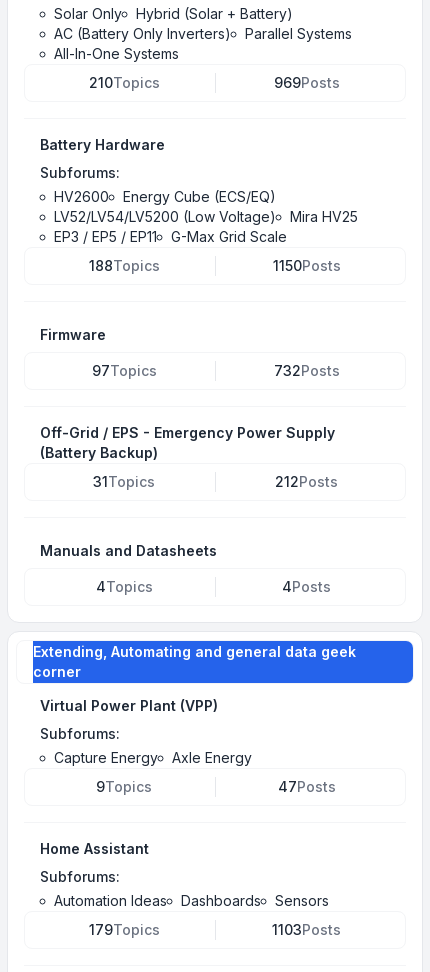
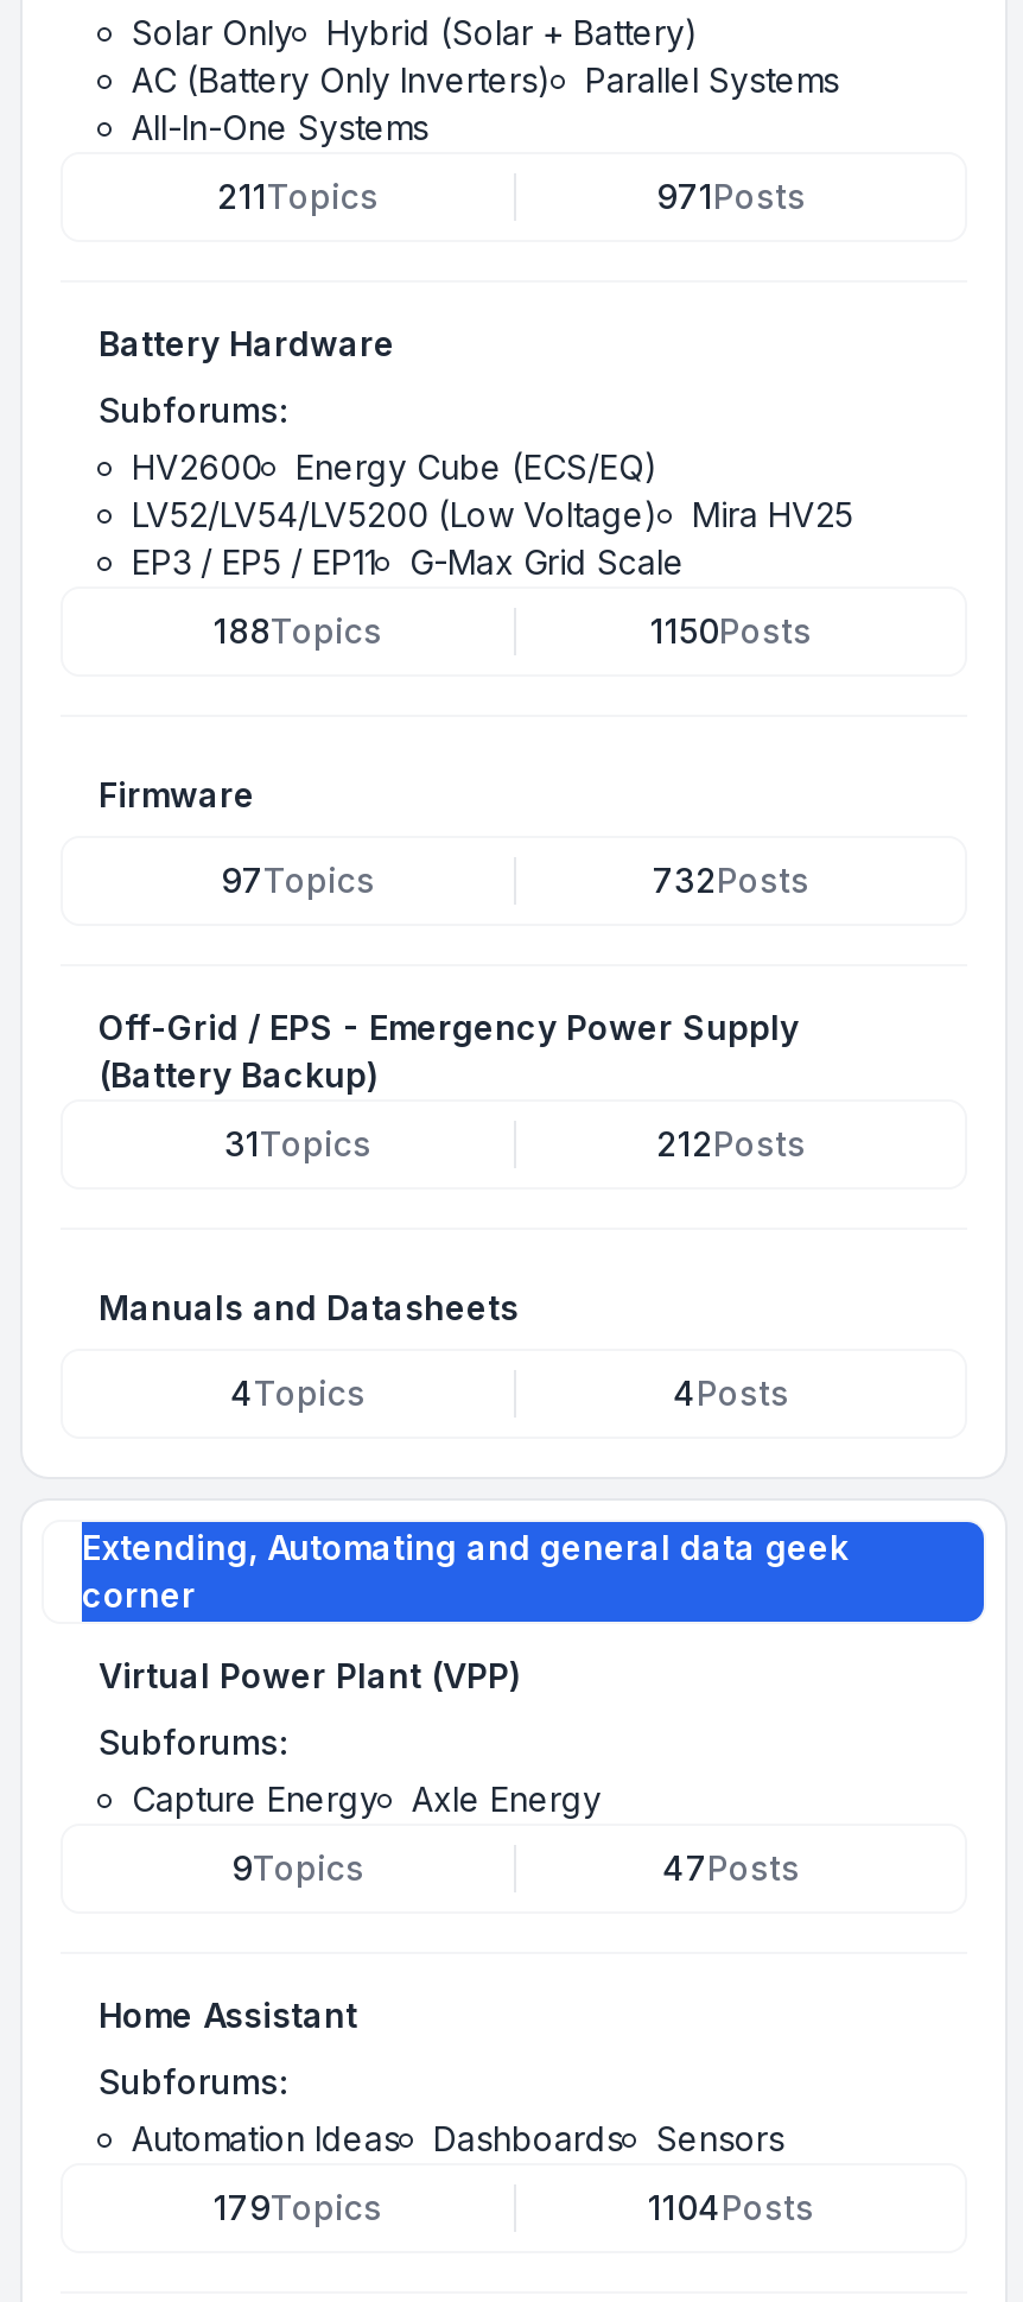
[88,74,159,91] 210Topics -> [217,175,379,216] 211Topics
[273,74,339,91] 969Posts -> [656,175,806,216] 971Posts
[272,921,341,938] 1103Posts -> [648,2187,814,2227] 1104Posts

